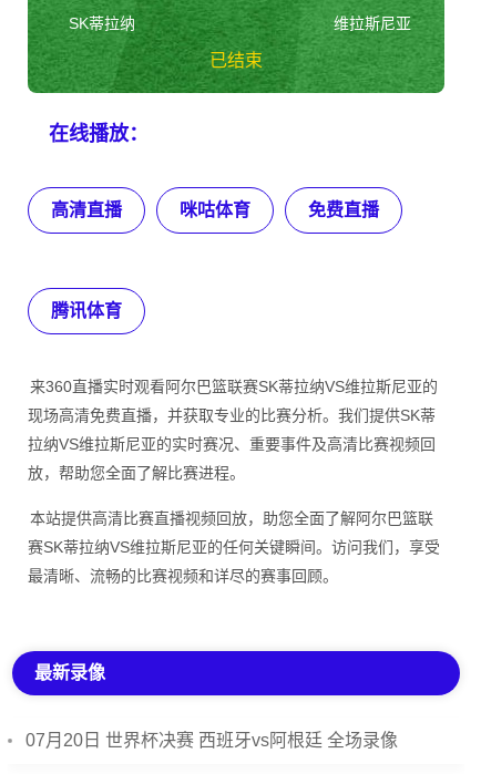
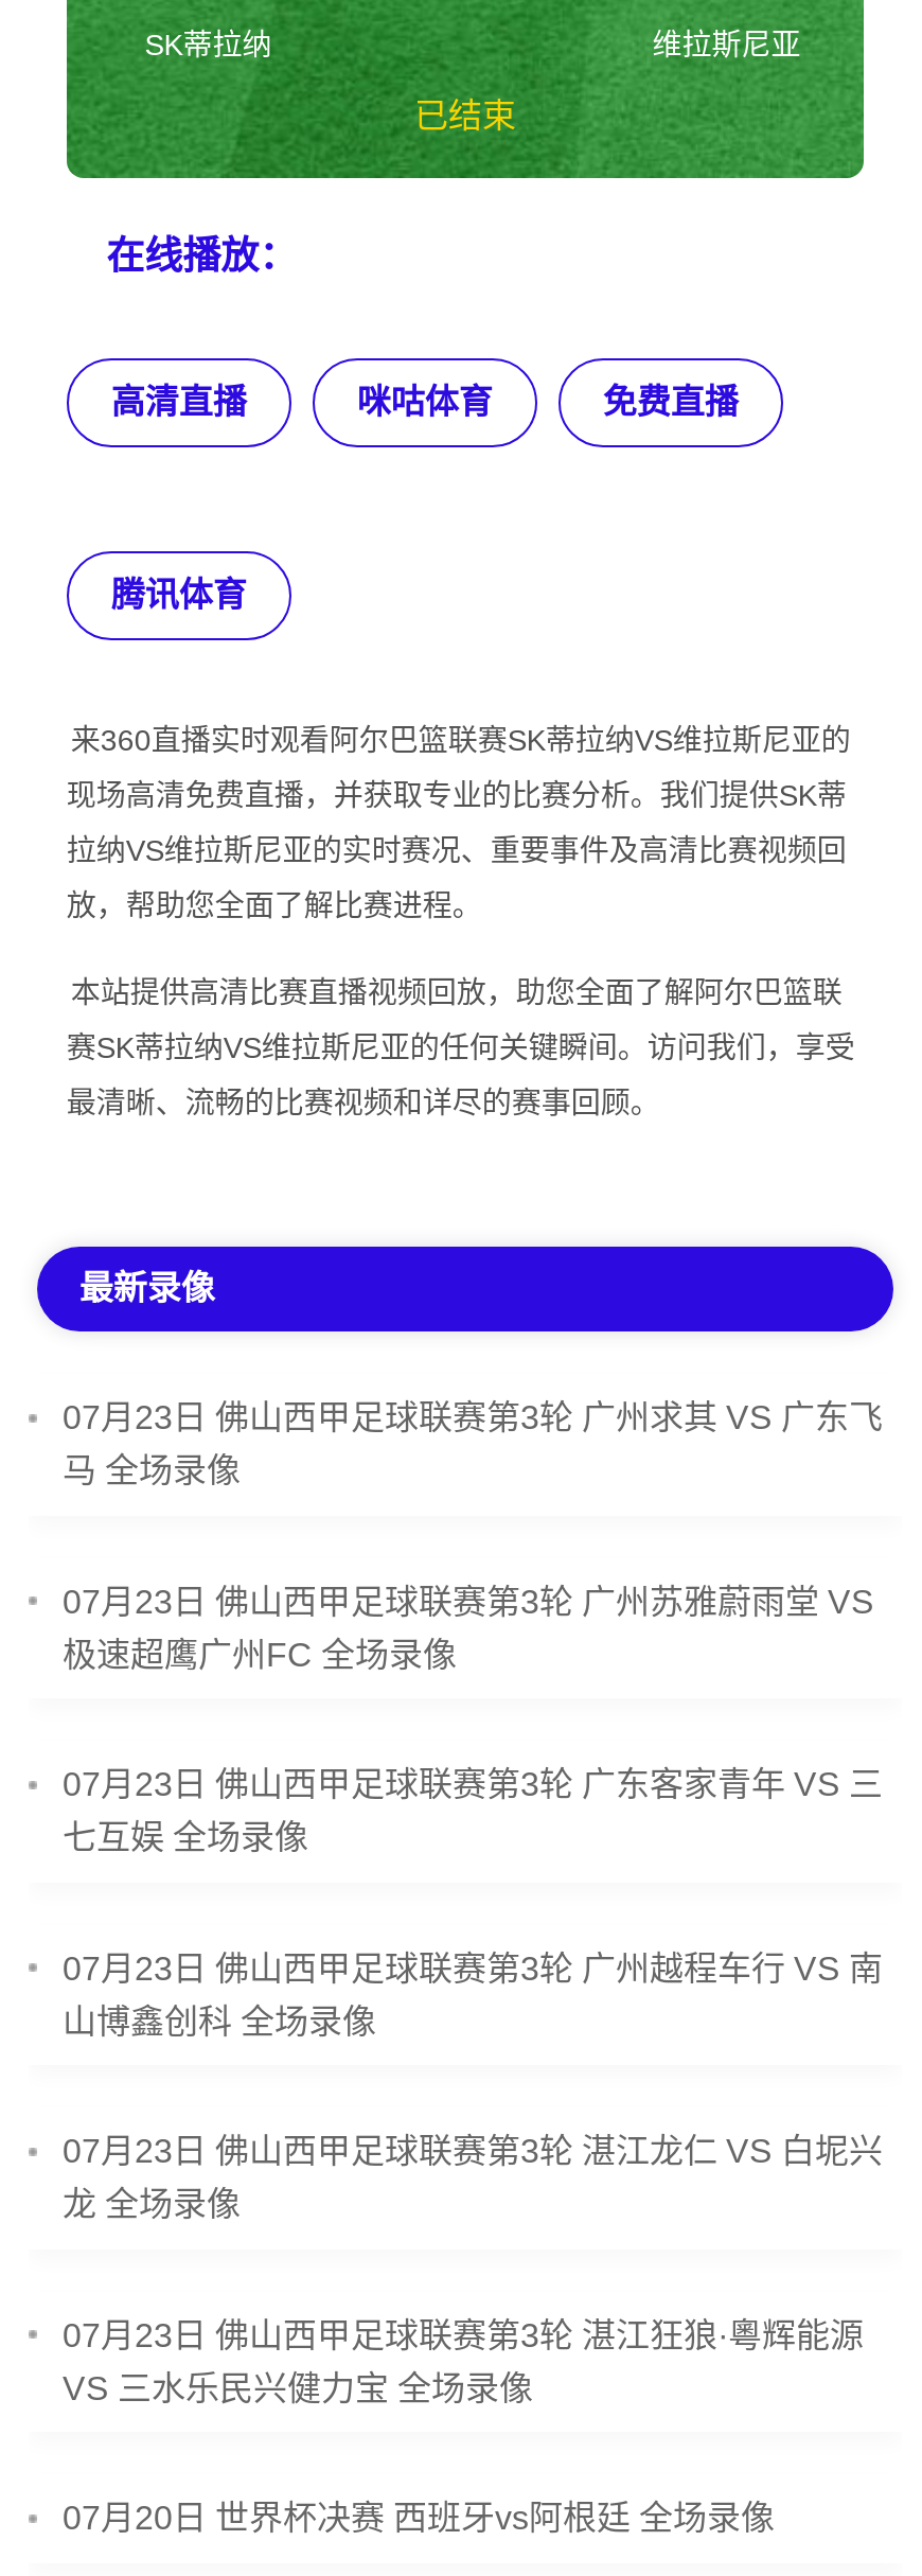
none -> [63,1400,883,1489] 07月23日 佛山西甲足球联赛第3轮 广州求其 VS 广东飞 | 马 全场录像
none -> [63,1583,874,1672] 07月23日 佛山西甲足球联赛第3轮 广州苏雅蔚雨堂 VS | 极速超鹰广州FC 全场录像
none -> [63,1767,883,1856] 07月23日 佛山西甲足球联赛第3轮 广东客家青年 VS 三 | 七互娱 全场录像
none -> [63,1950,883,2039] 07月23日 佛山西甲足球联赛第3轮 广州越程车行 VS 南 | 山博鑫创科 全场录像
none -> [63,2133,883,2222] 07月23日 佛山西甲足球联赛第3轮 湛江龙仁 VS 白坭兴 | 龙 全场录像
none -> [63,2317,864,2406] 07月23日 佛山西甲足球联赛第3轮 湛江狂狼·粵辉能源 | VS 三水乐民兴健力宝 全场录像

